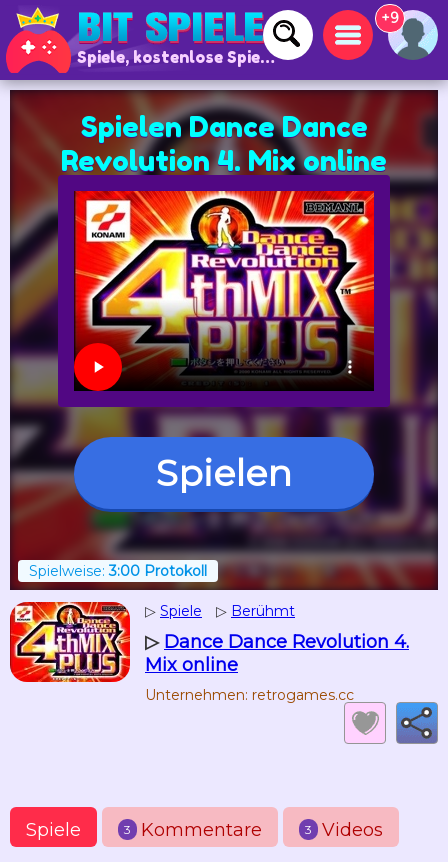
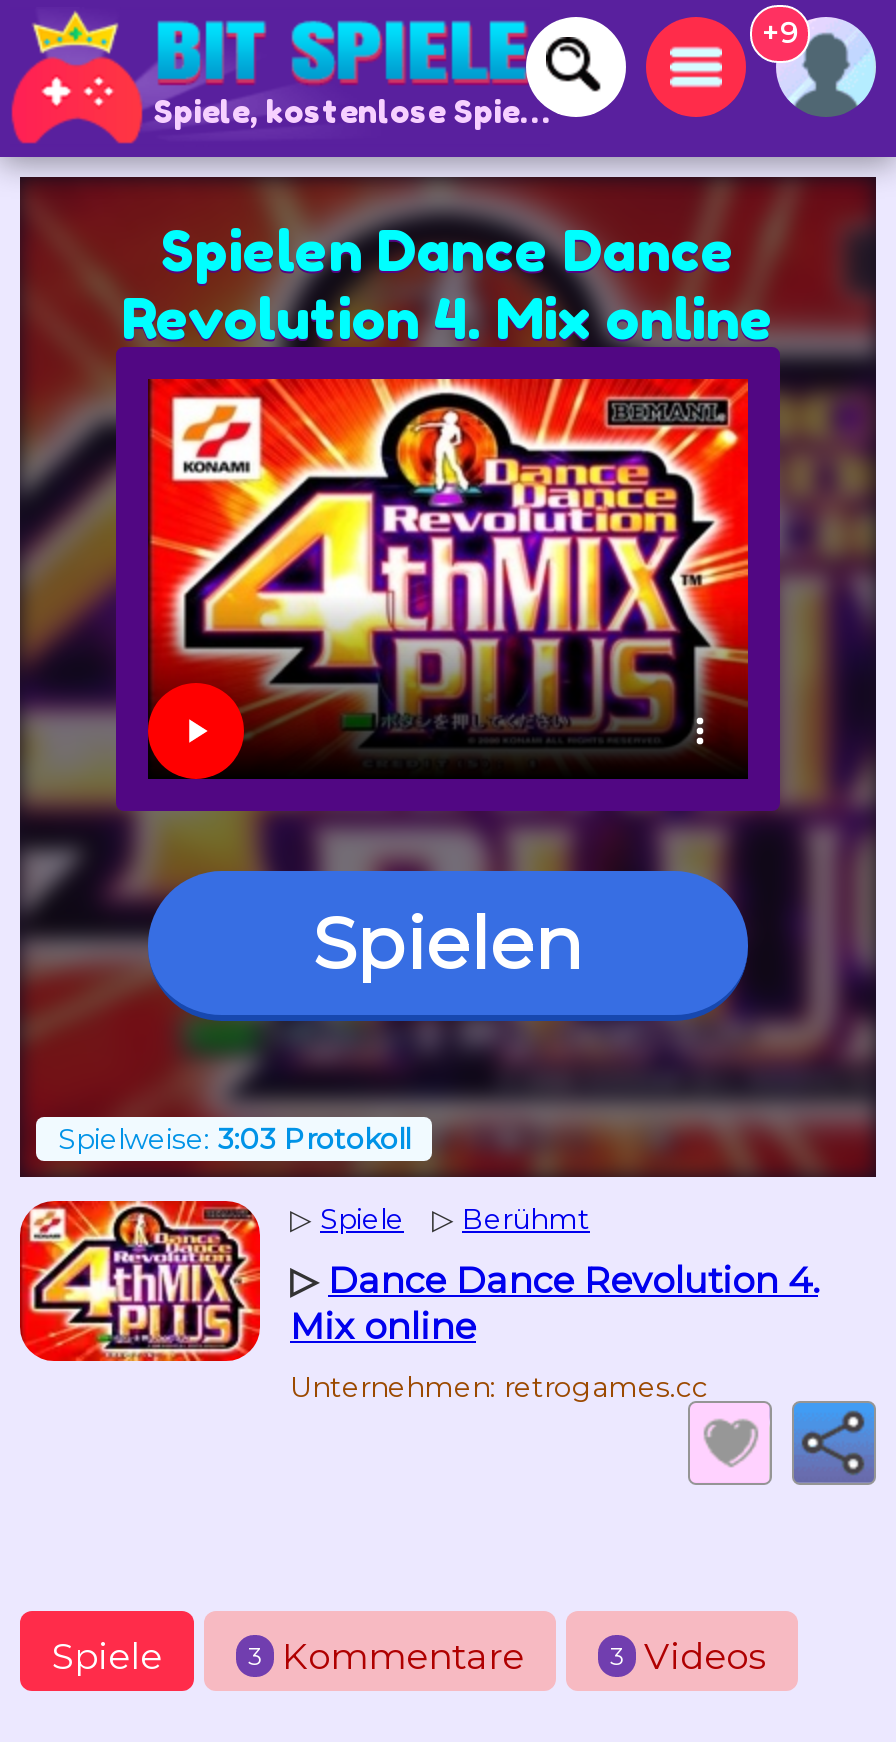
[29,562,207,580] Spielweise: 3:00 Protokoll -> [58,1121,410,1157] Spielweise: 3:03 Protokoll

